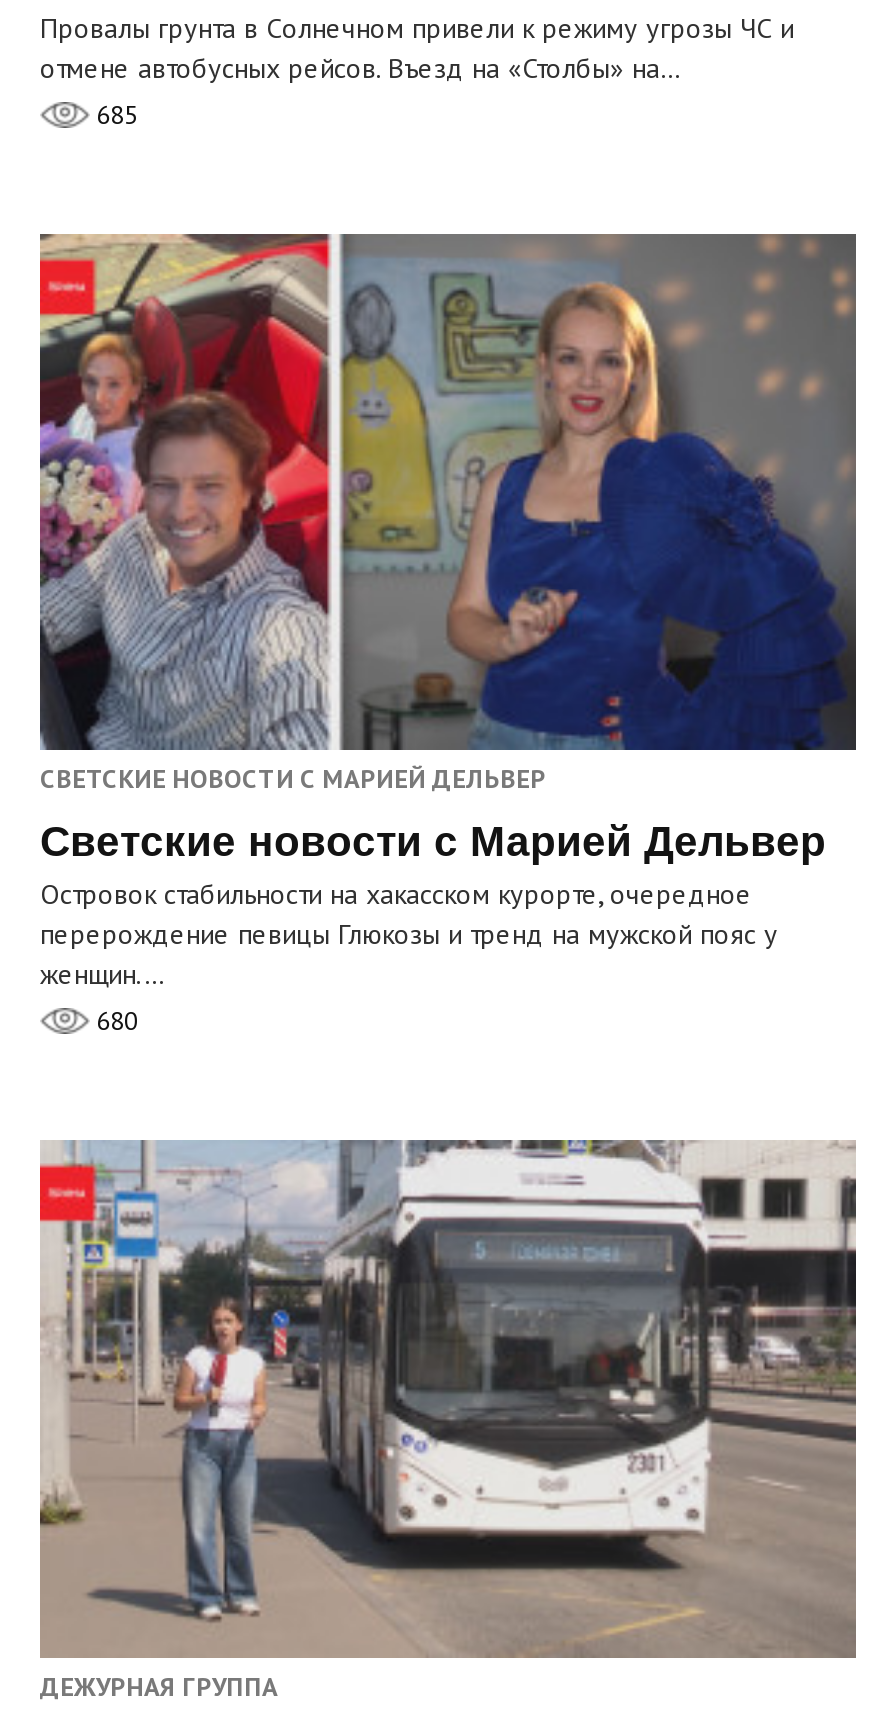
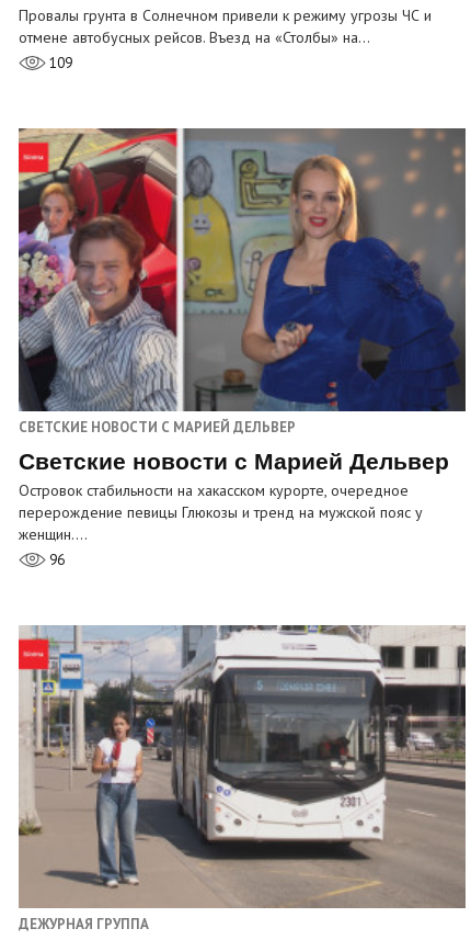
[90,98,138,132] 685 -> [46,54,72,73] 109
[90,1005,138,1039] 680 -> [46,551,65,570] 96

